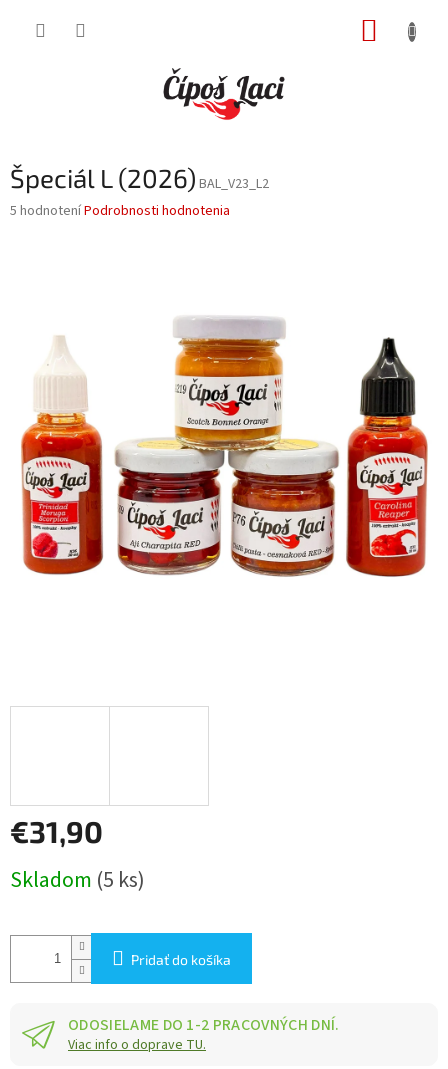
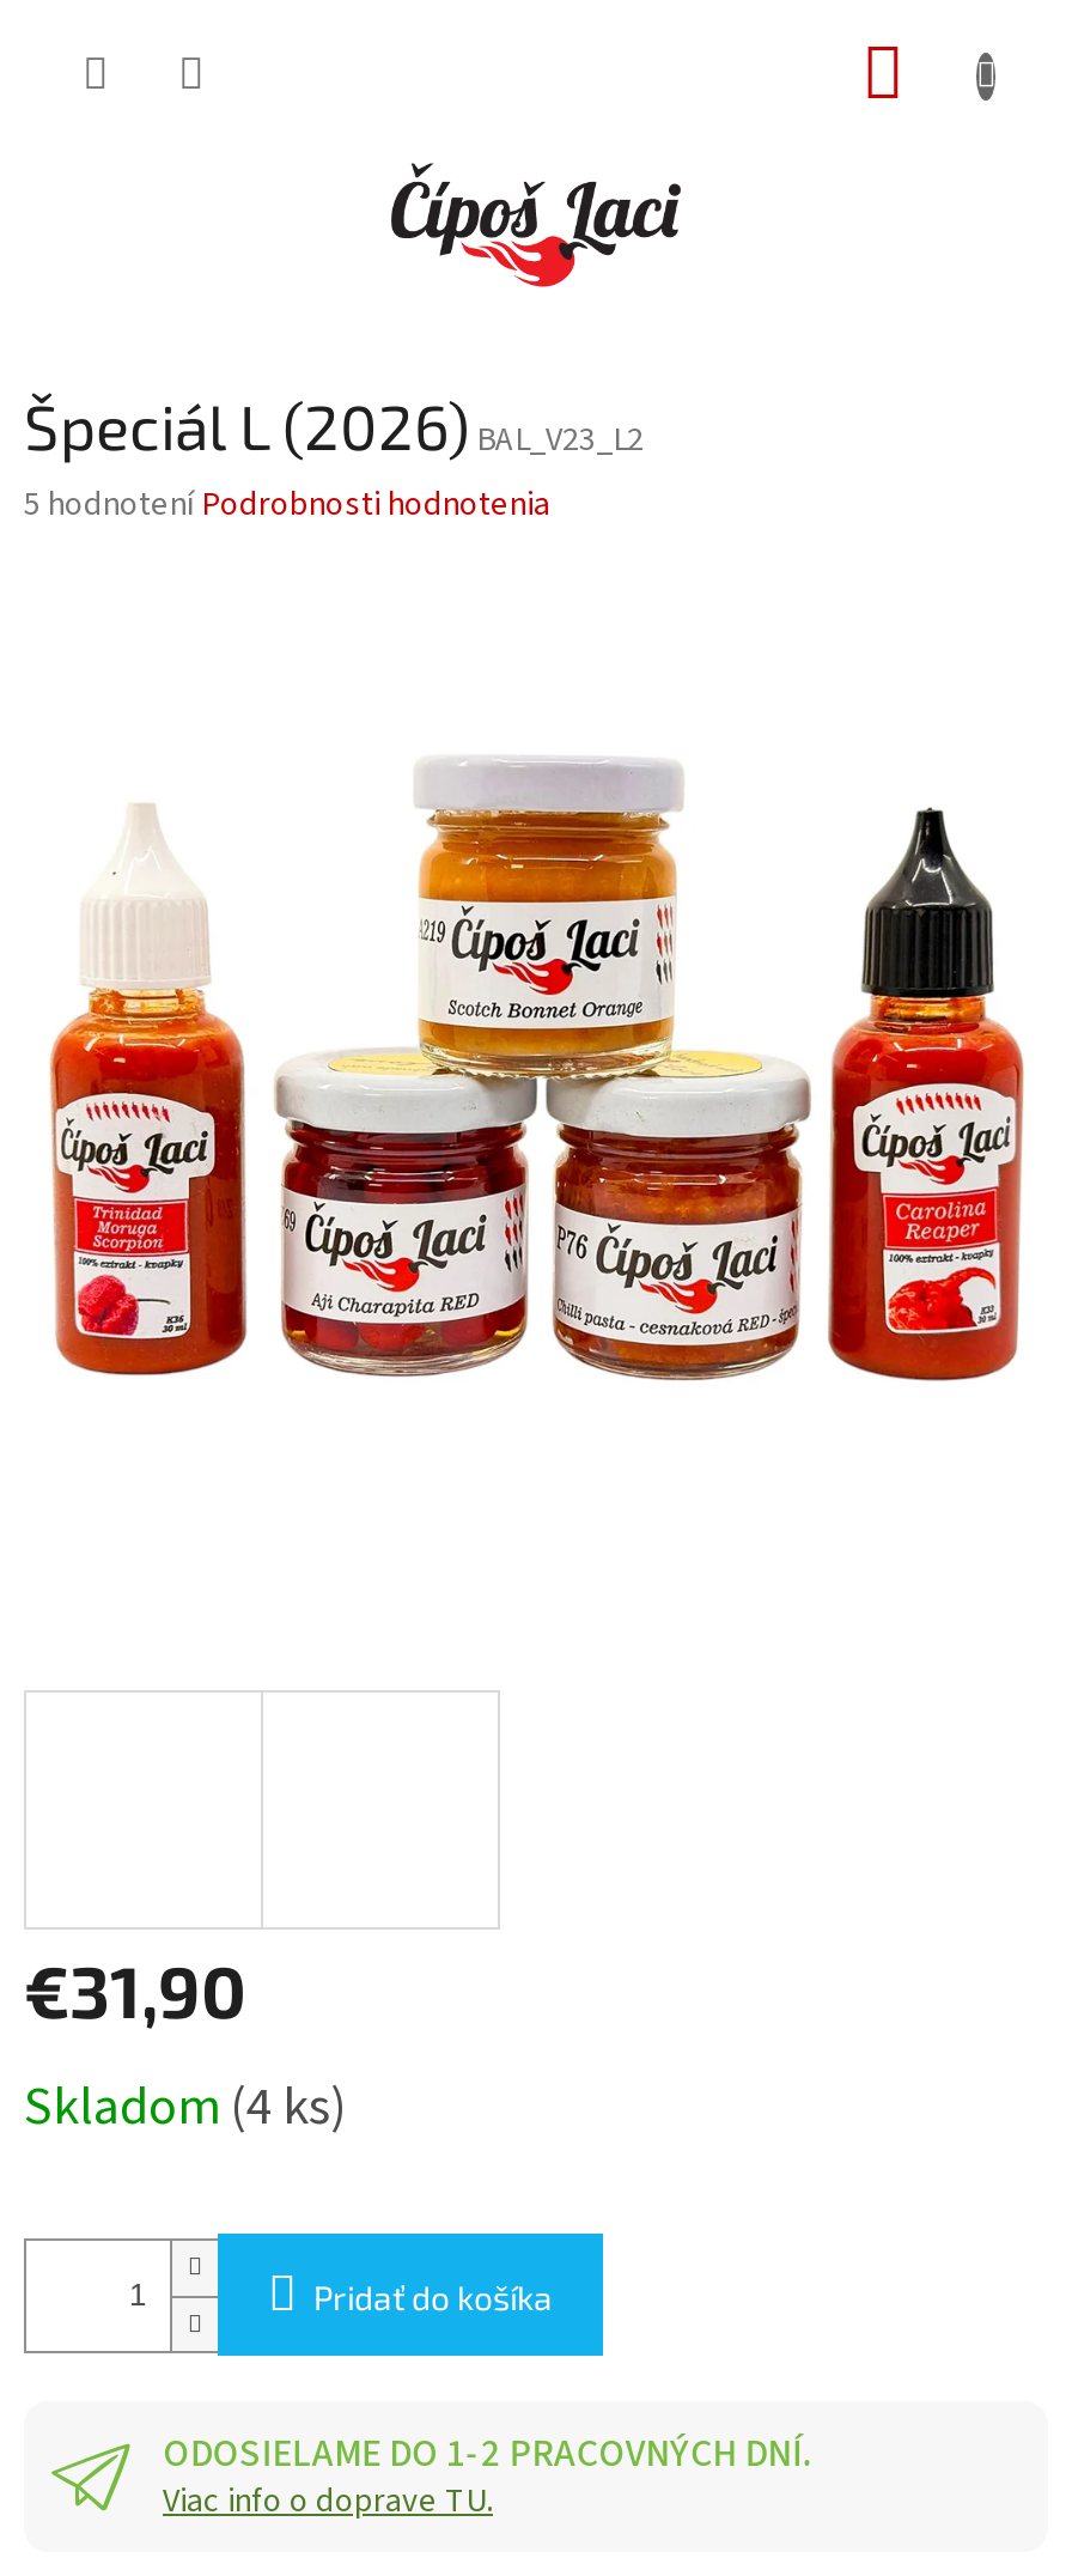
[10,864,145,896] Skladom (5 ks) -> [24,2069,347,2146] Skladom (4 ks)

